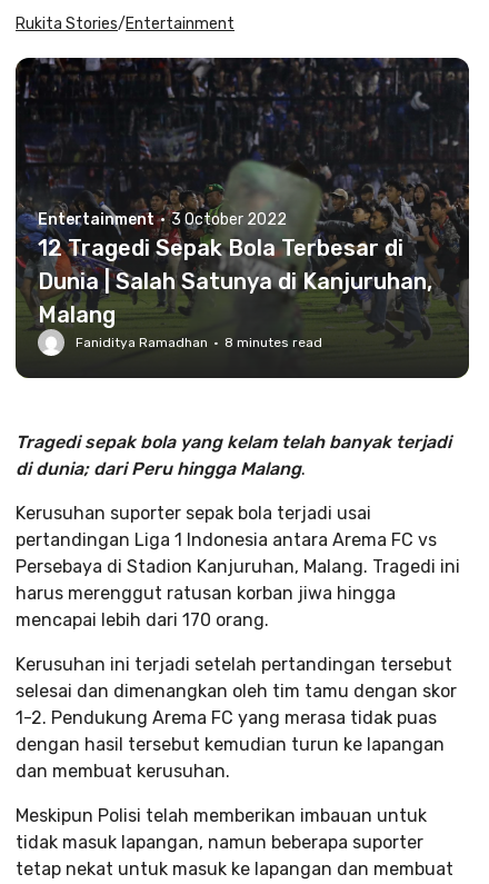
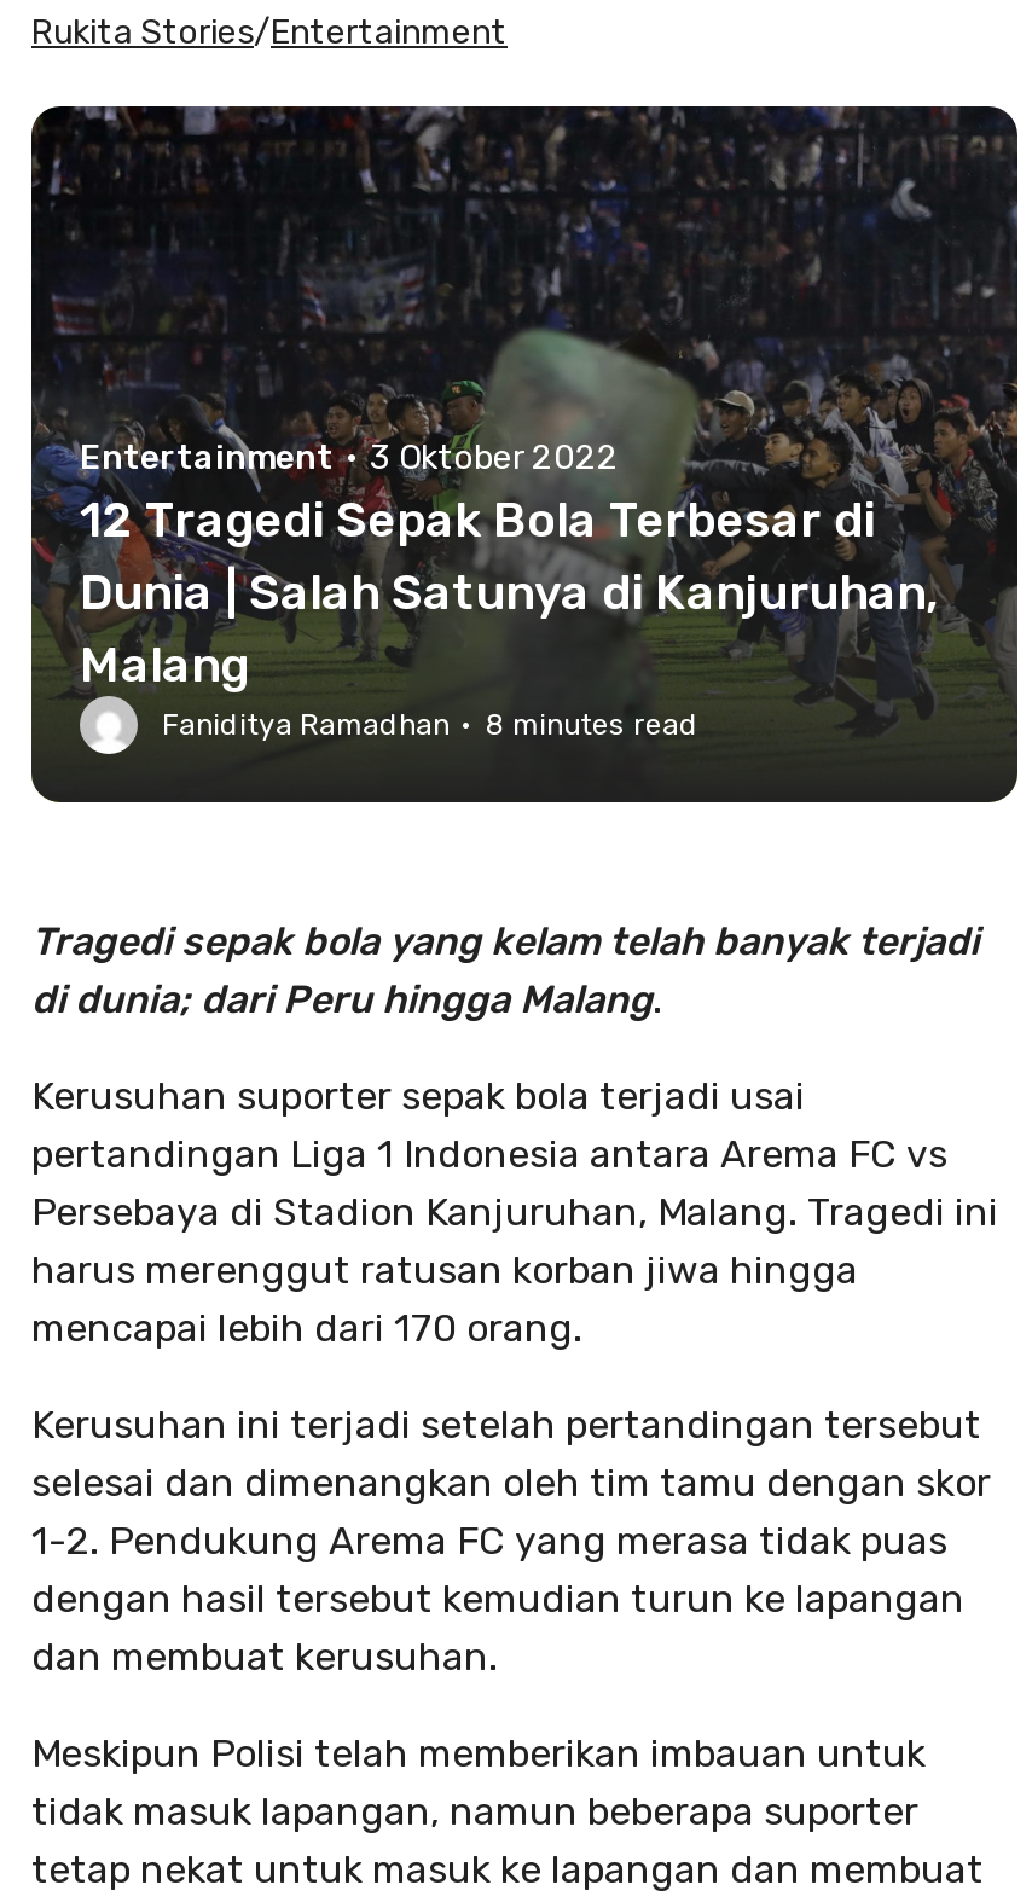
[38,210,287,229] Entertainment · 3 October 2022 -> [80,437,619,479] Entertainment · 3 Oktober 2022

